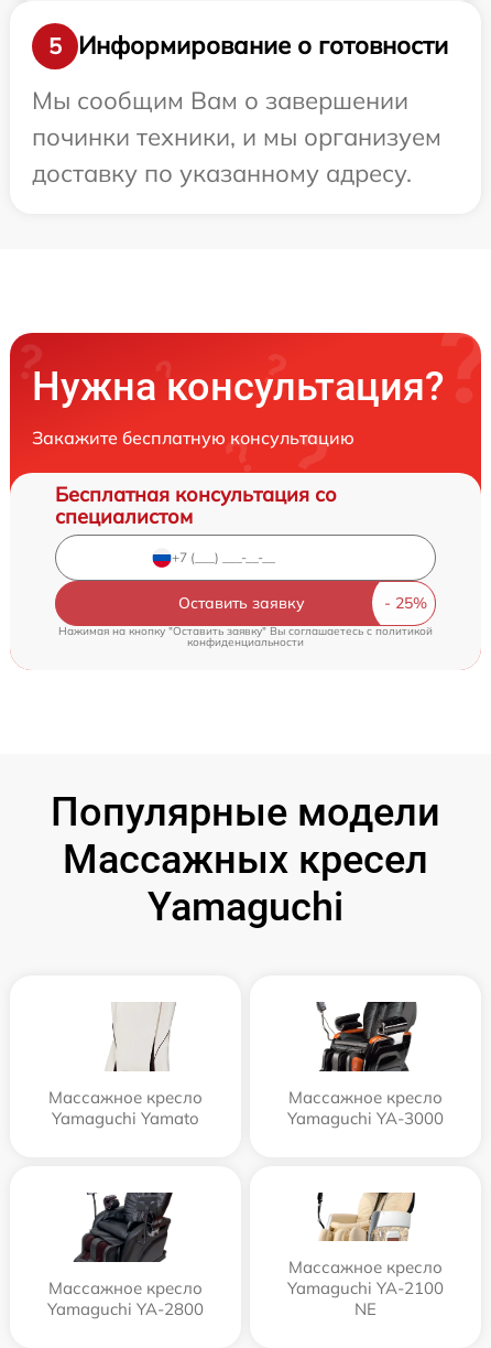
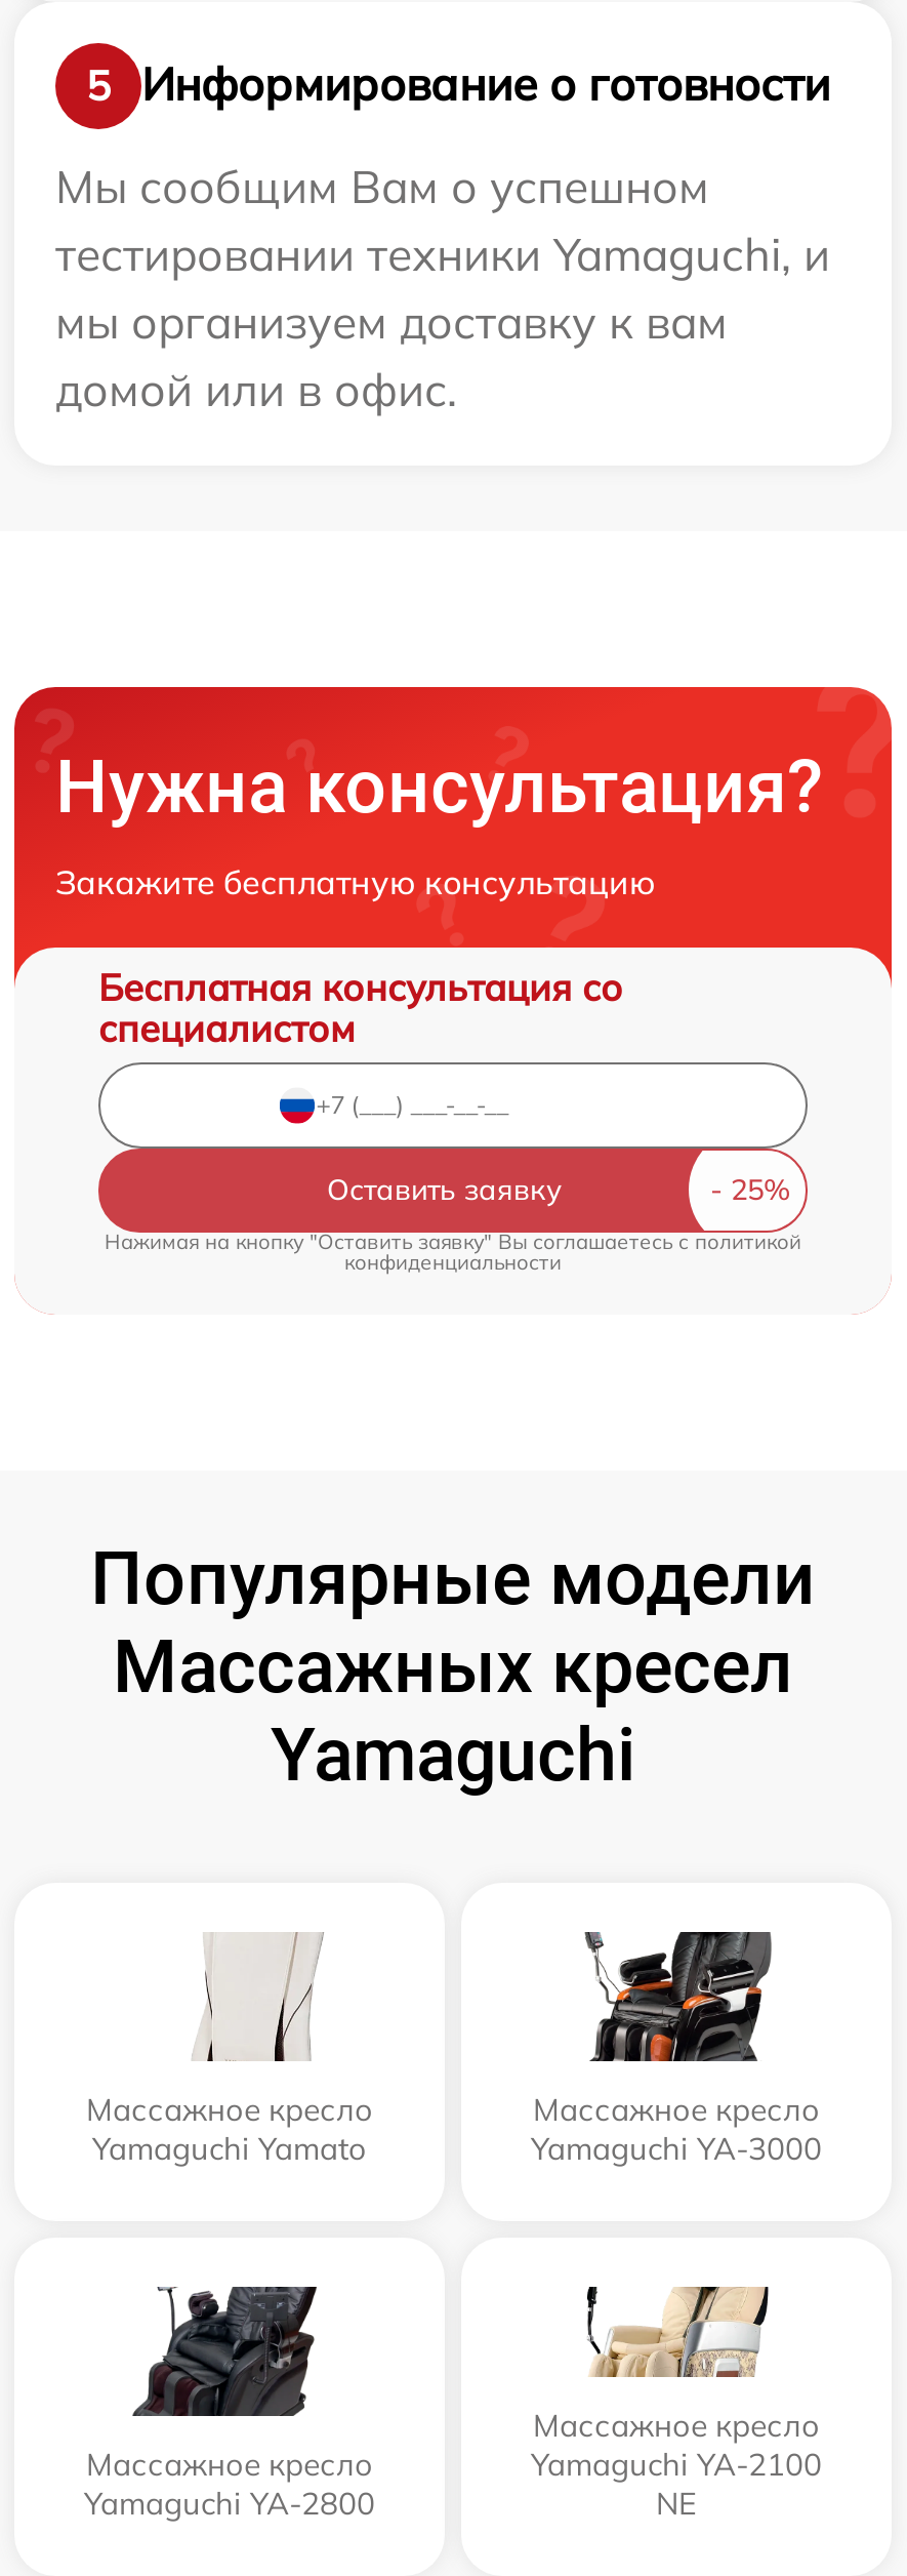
[32,84,441,188] Мы сообщим Вам о завершении | починки техники, и мы организуем | доставку по указанному адресу. -> [55,157,830,418] Мы сообщим Вам о успешном | тестировании техники Yamaguchi, и | мы организуем доставку к вам | домой или в офис.

